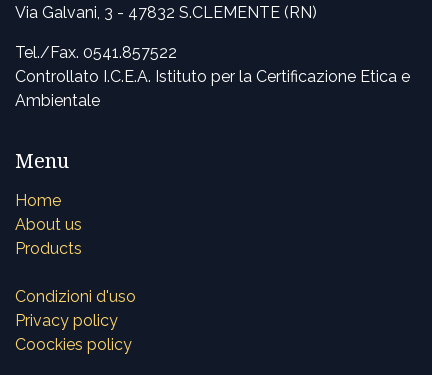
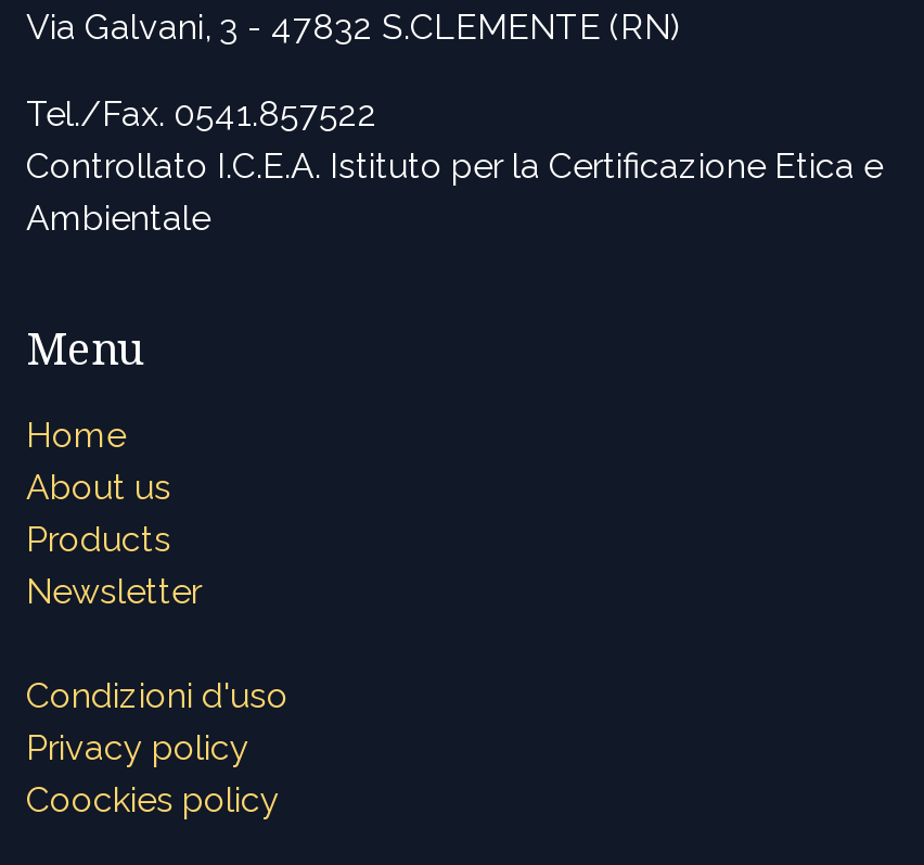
none -> [26,571,202,612] Newsletter

